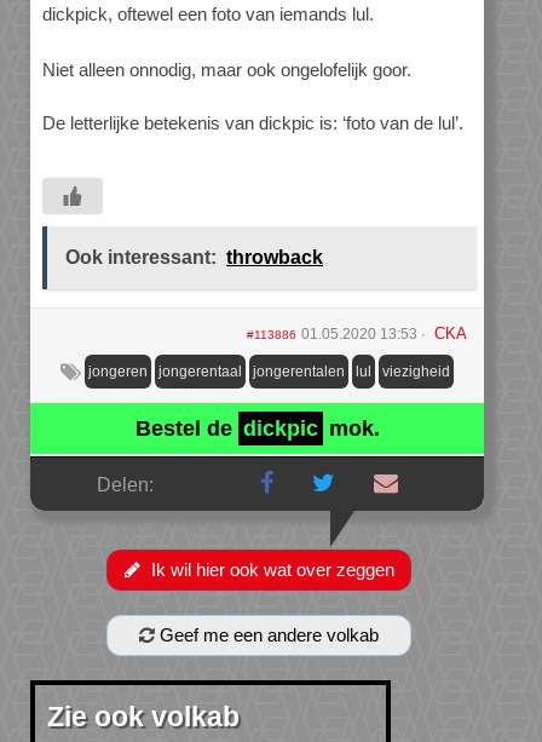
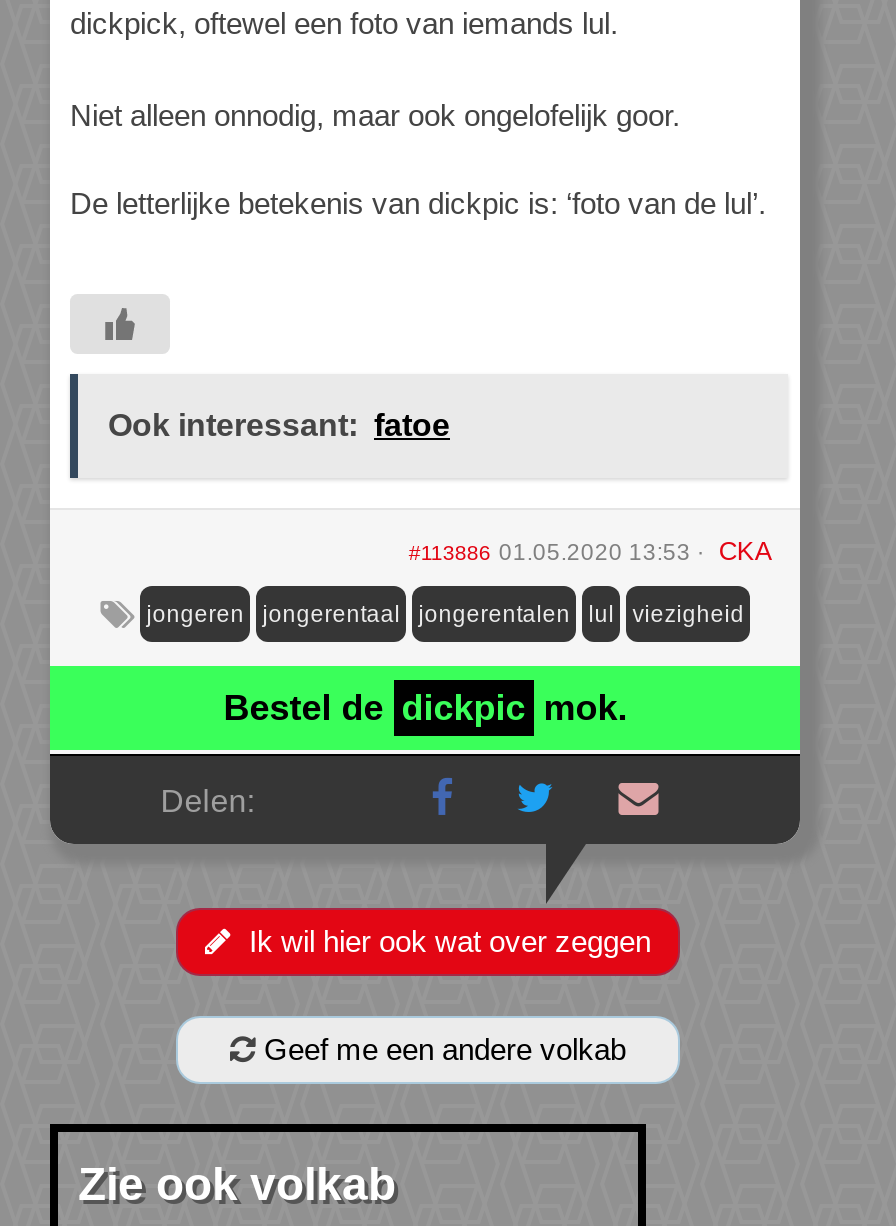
[65,247,323,268] Ook interessant: throwback -> [108,408,450,442] Ook interessant: fatoe

